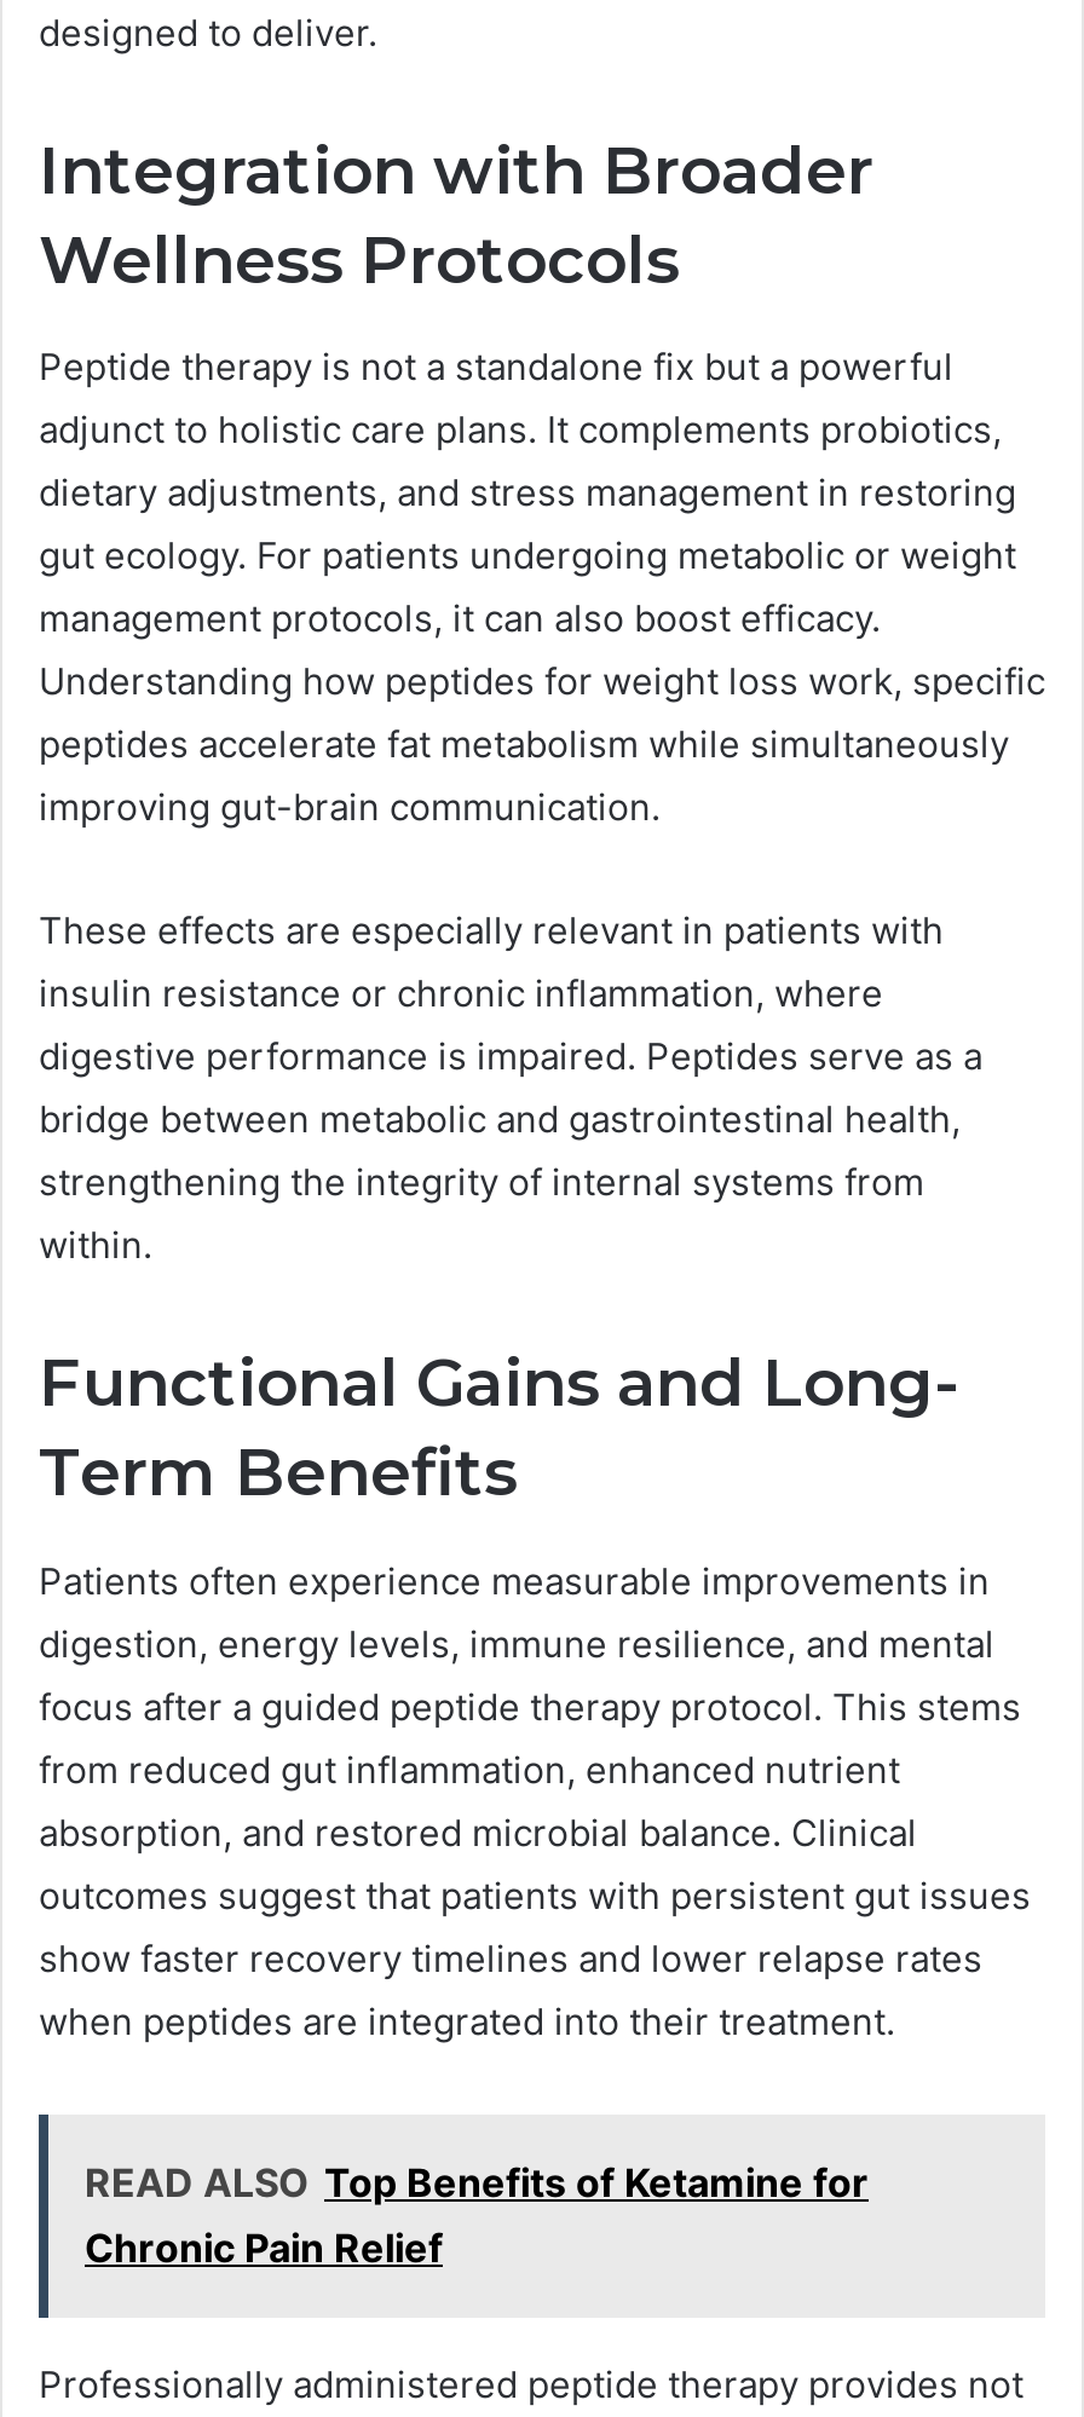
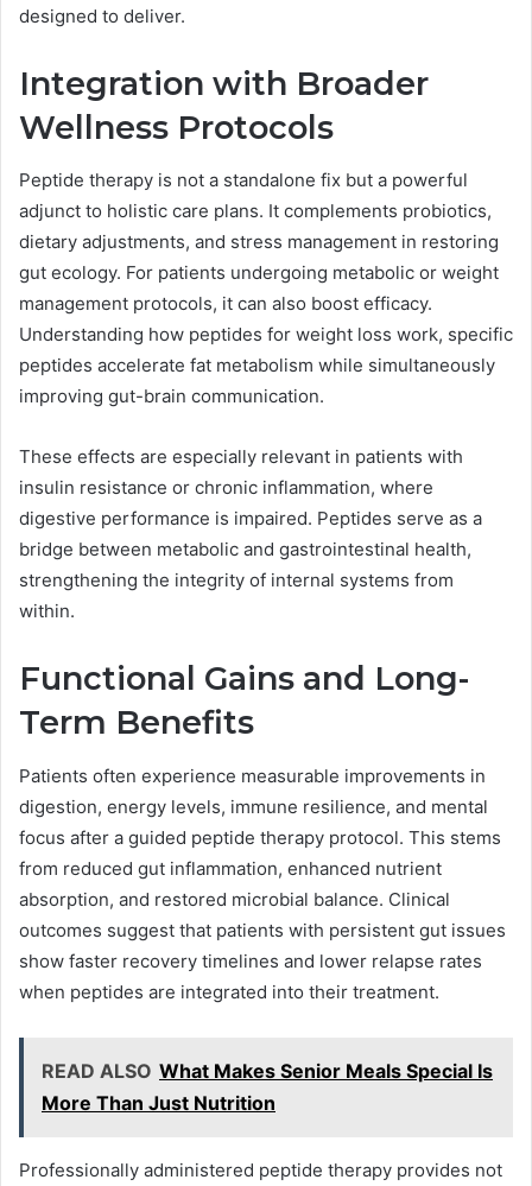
[85,2158,869,2272] READ ALSO Top Benefits of Ketamine for | Chronic Pain Relief -> [42,1059,493,1115] READ ALSO What Makes Senior Meals Special Is | More Than Just Nutrition

